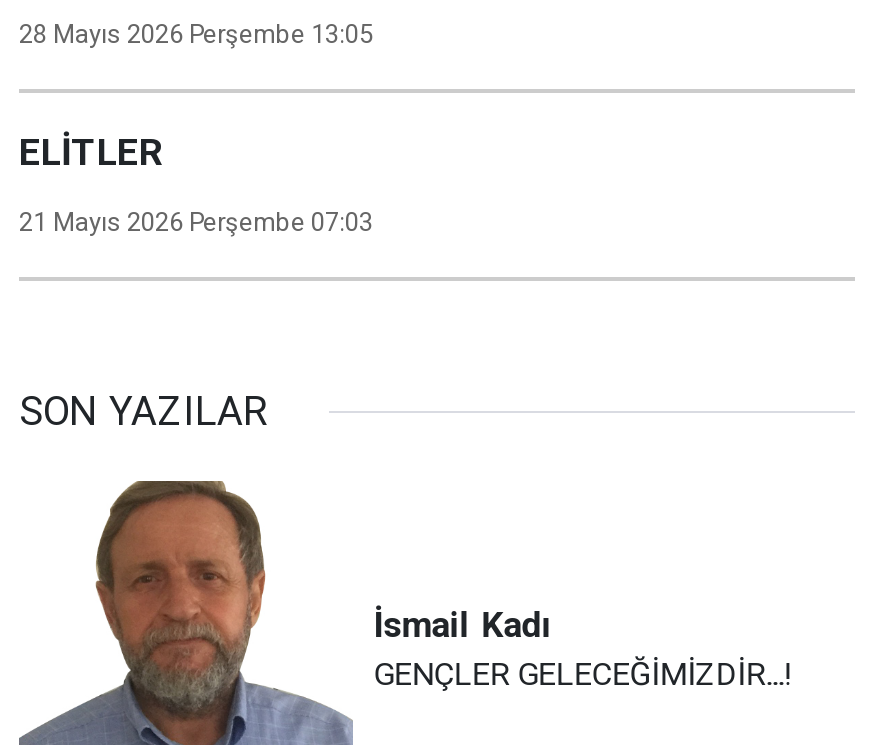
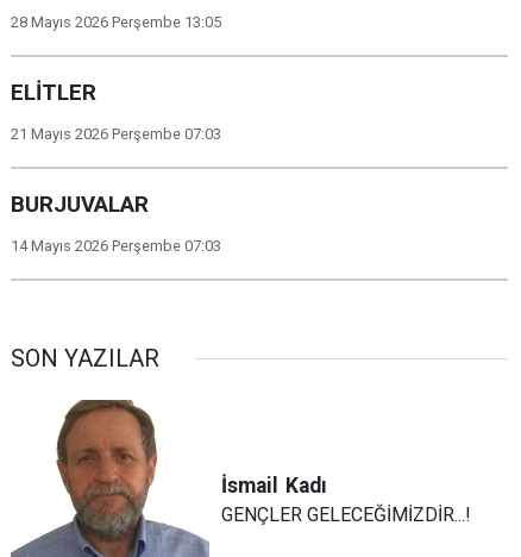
none -> [11,192,221,255] BURJUVALAR | 14 Mayıs 2026 Perşembe 07:03

